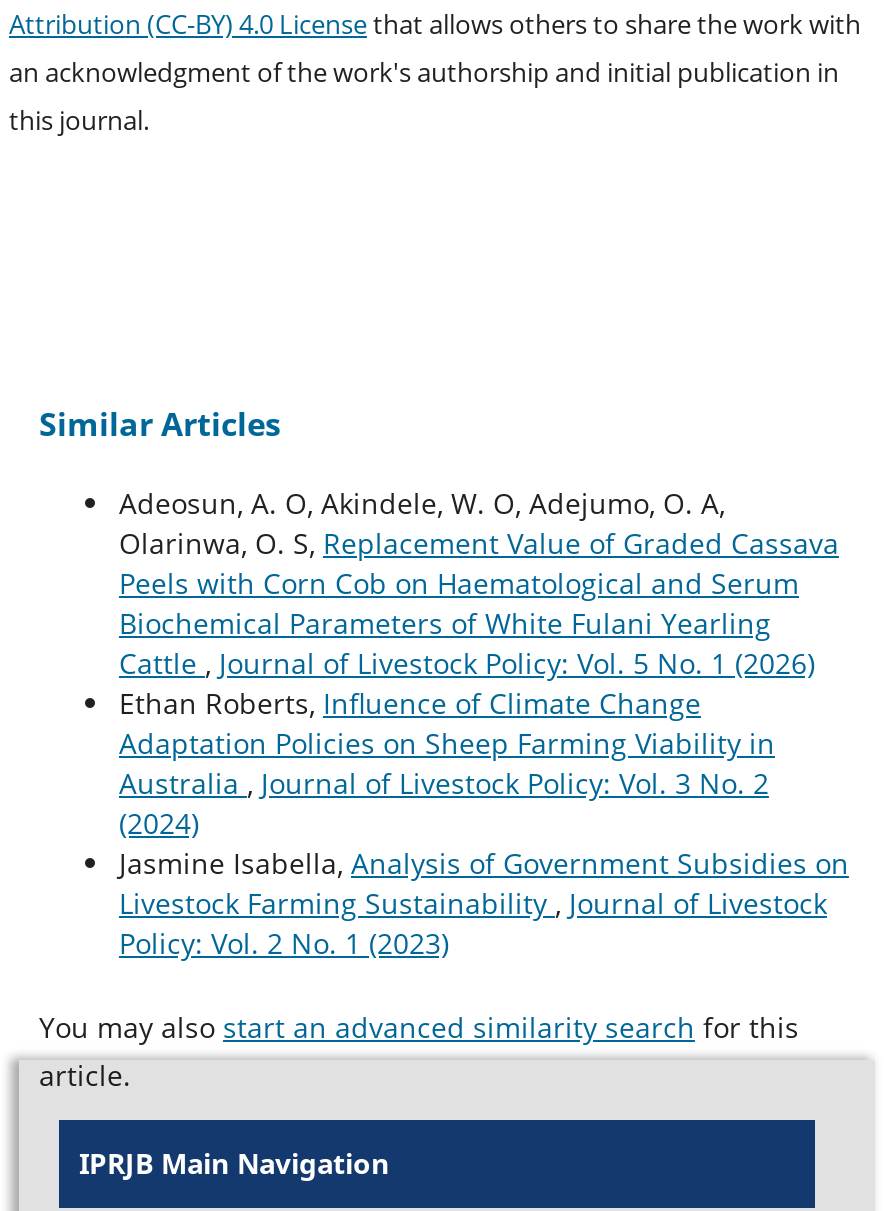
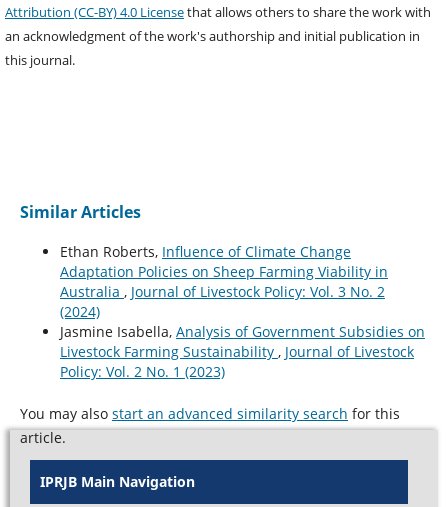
[119,484,839,682] Adeosun, A. O, Akindele, W. O, Adejumo, O. A, | Olarinwa, O. S, Replacement Value of Graded Cassava | Peels with Corn Cob on Haematological and Serum | Biochemical Parameters of White Fulani Yearling | Cattle, Journal of Livestock Policy: Vol. 5 No. 1 (2026) -> none

